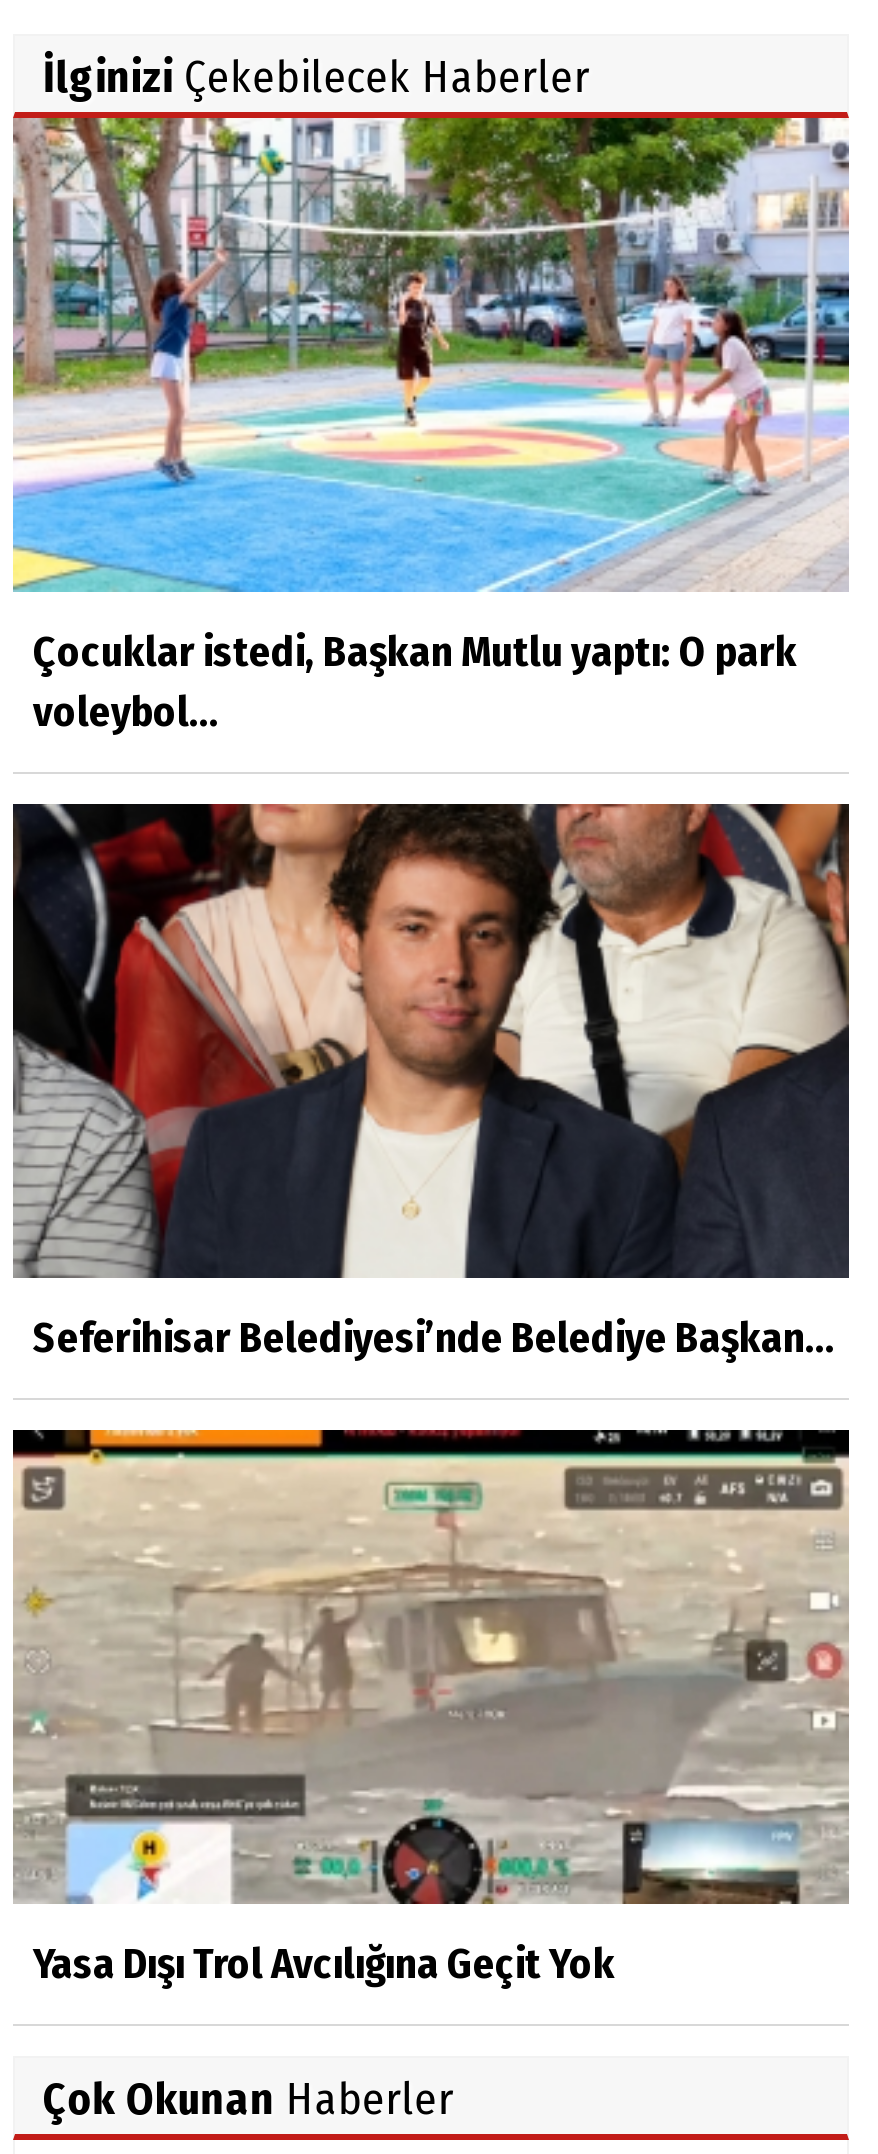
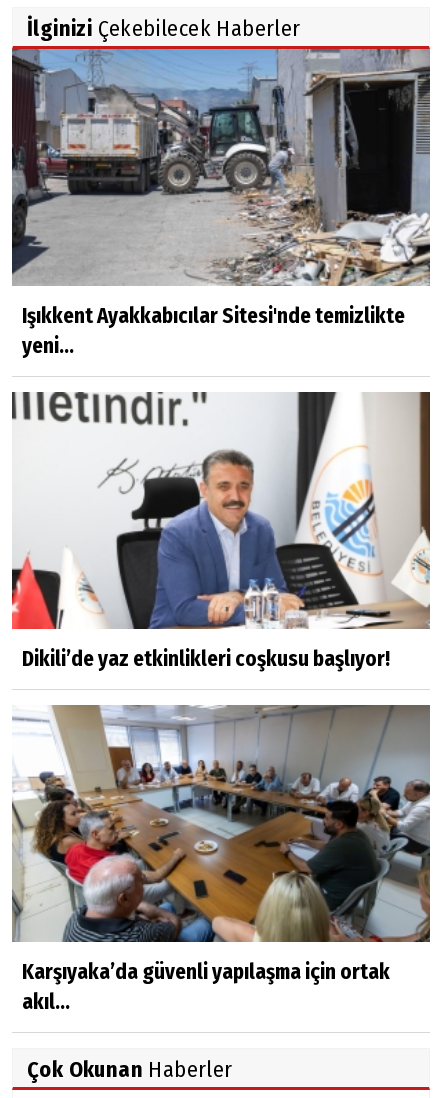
[11,116,849,738] [image] | Çocuklar istedi, Başkan Mutlu yaptı: O park | voleybol... -> [11,48,431,359] [image] | Işıkkent Ayakkabıcılar Sitesi'nde temizlikte | yeni...
[11,802,851,1364] [image] | Seferihisar Belediyesi’nde Belediye Başkan... -> [11,391,431,672] [image] | Dikili’de yaz etkinlikleri coşkusu başlıyor!
[11,1428,849,1991] [image] | Yasa Dışı Trol Avcılığına Geçit Yok -> [12,710,431,1015] [image] | Karşıyaka’da güvenli yapılaşma için ortak | akıl...

